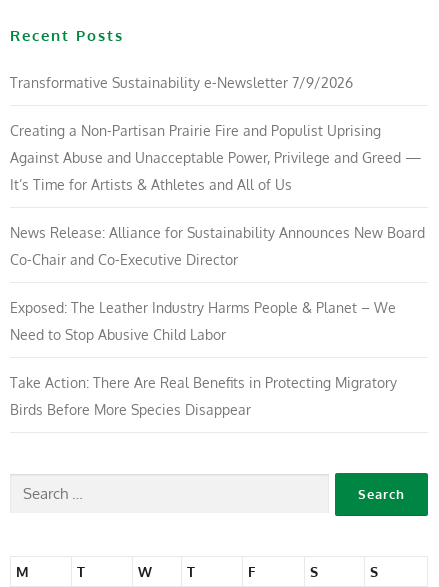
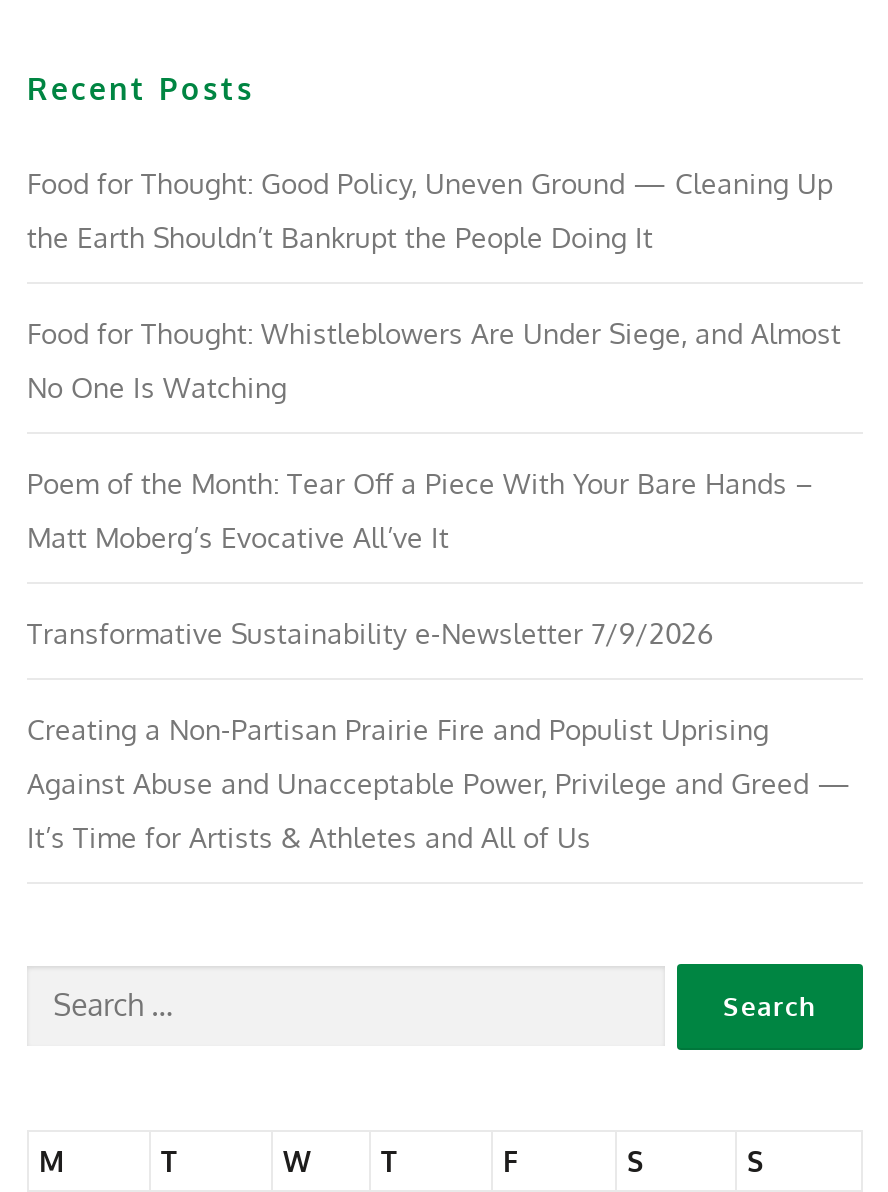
none -> [27,166,841,554] Food for Thought: Good Policy, Uneven Ground — Cleaning Up | the Earth Shouldn’t Bankrupt the People Doing It | Food for Thought: Whistleblowers Are Under Siege, and Almost | No One Is Watching | Poem of the Month: Tear Off a Piece With Your Bare Hands – | Matt Moberg’s Evocative All’ve It
moved [10,73,426,192] -> [27,616,859,854]: Transformative Sustainability e-Newsletter 7/9/2026 | Creating a Non-Partisan Prairie Fire and Populist Uprising | Against Abuse and Unacceptable Power, Privilege and Greed — | It’s Time for Artists & Athletes and All of Us
[10,223,425,417] News Release: Alliance for Sustainability Announces New Board | Co-Chair and Co-Executive Director | Exposed: The Leather Industry Harms People & Planet – We | Need to Stop Abusive Child Labor | Take Action: There Are Real Benefits in Protecting Migratory | Birds Before More Species Disappear -> none

